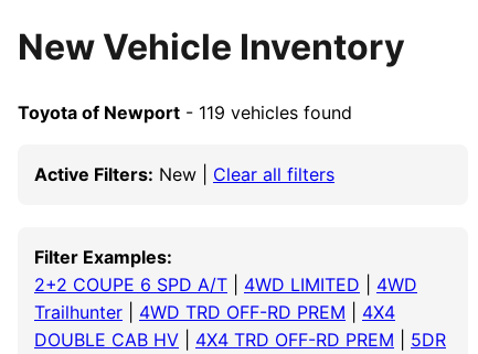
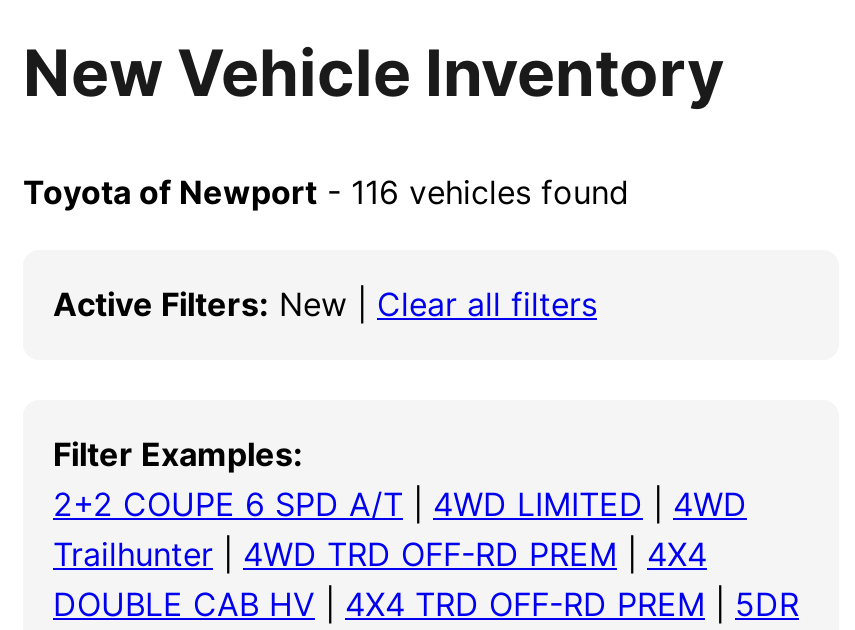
[18,101,352,123] Toyota of Newport - 119 vehicles found -> [23,172,629,212] Toyota of Newport - 116 vehicles found

